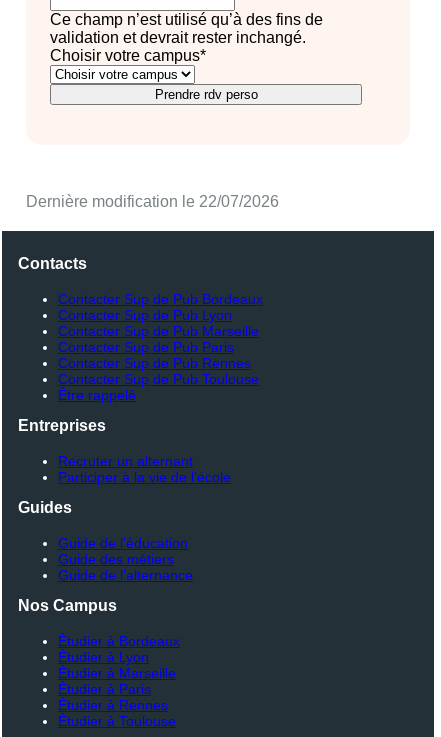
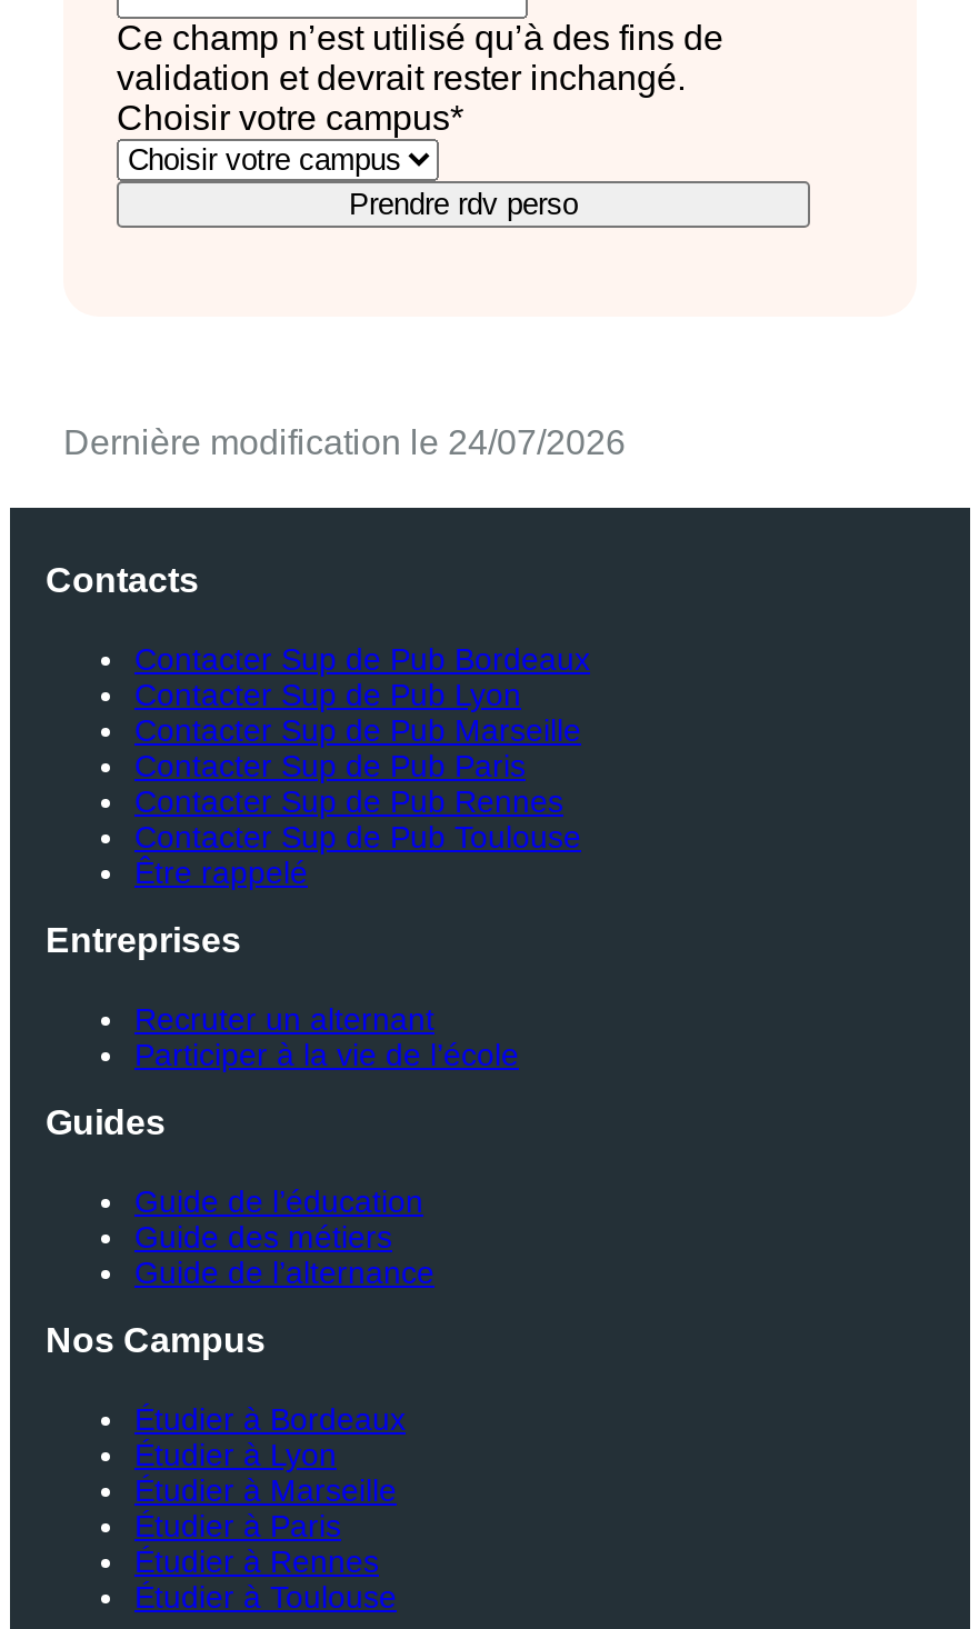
[26,193,279,210] Dernière modification le 22/07/2026 -> [63,422,626,460] Dernière modification le 24/07/2026

